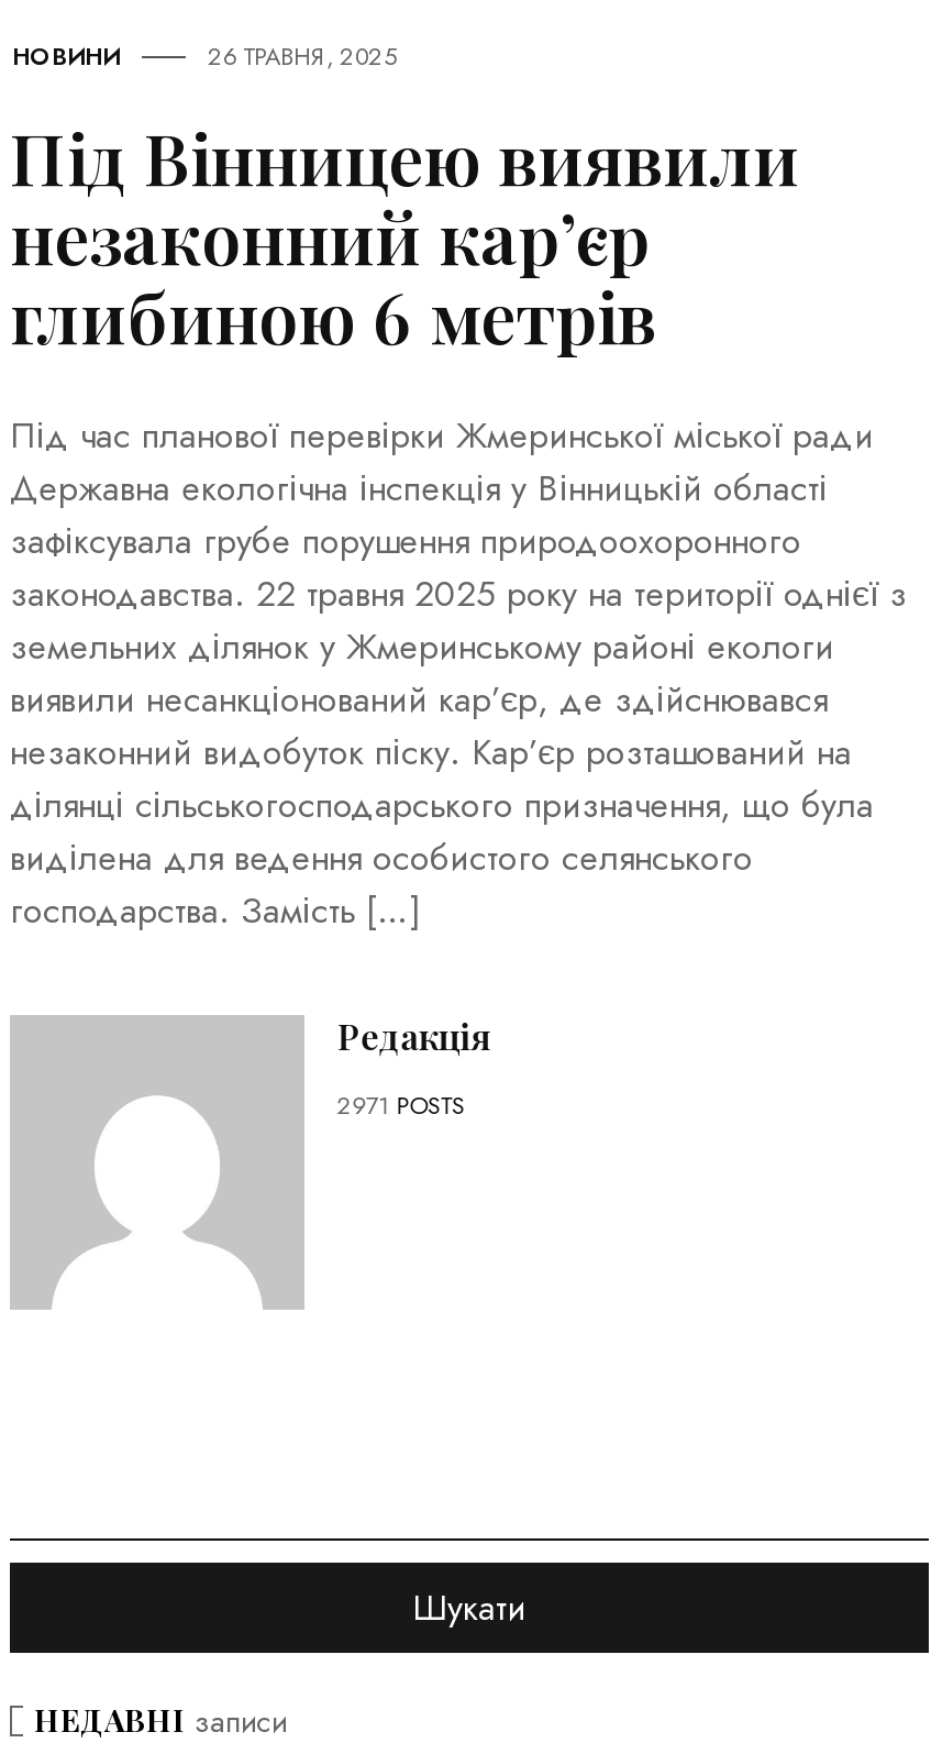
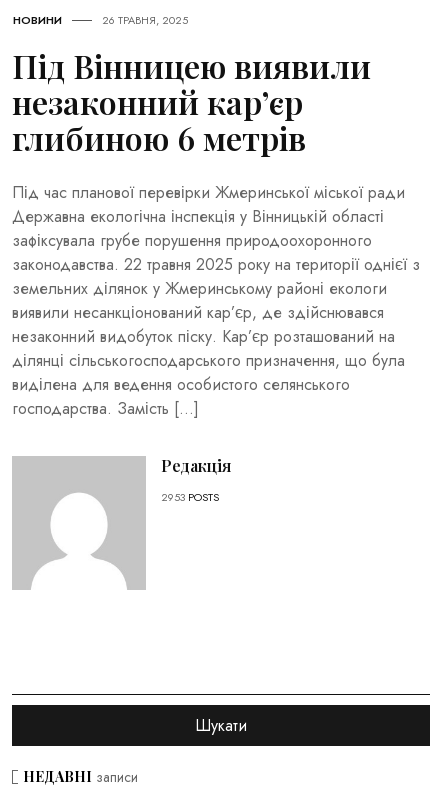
[337,1088,465,1123] 2971 POSTS -> [161,489,219,505] 2953 POSTS

